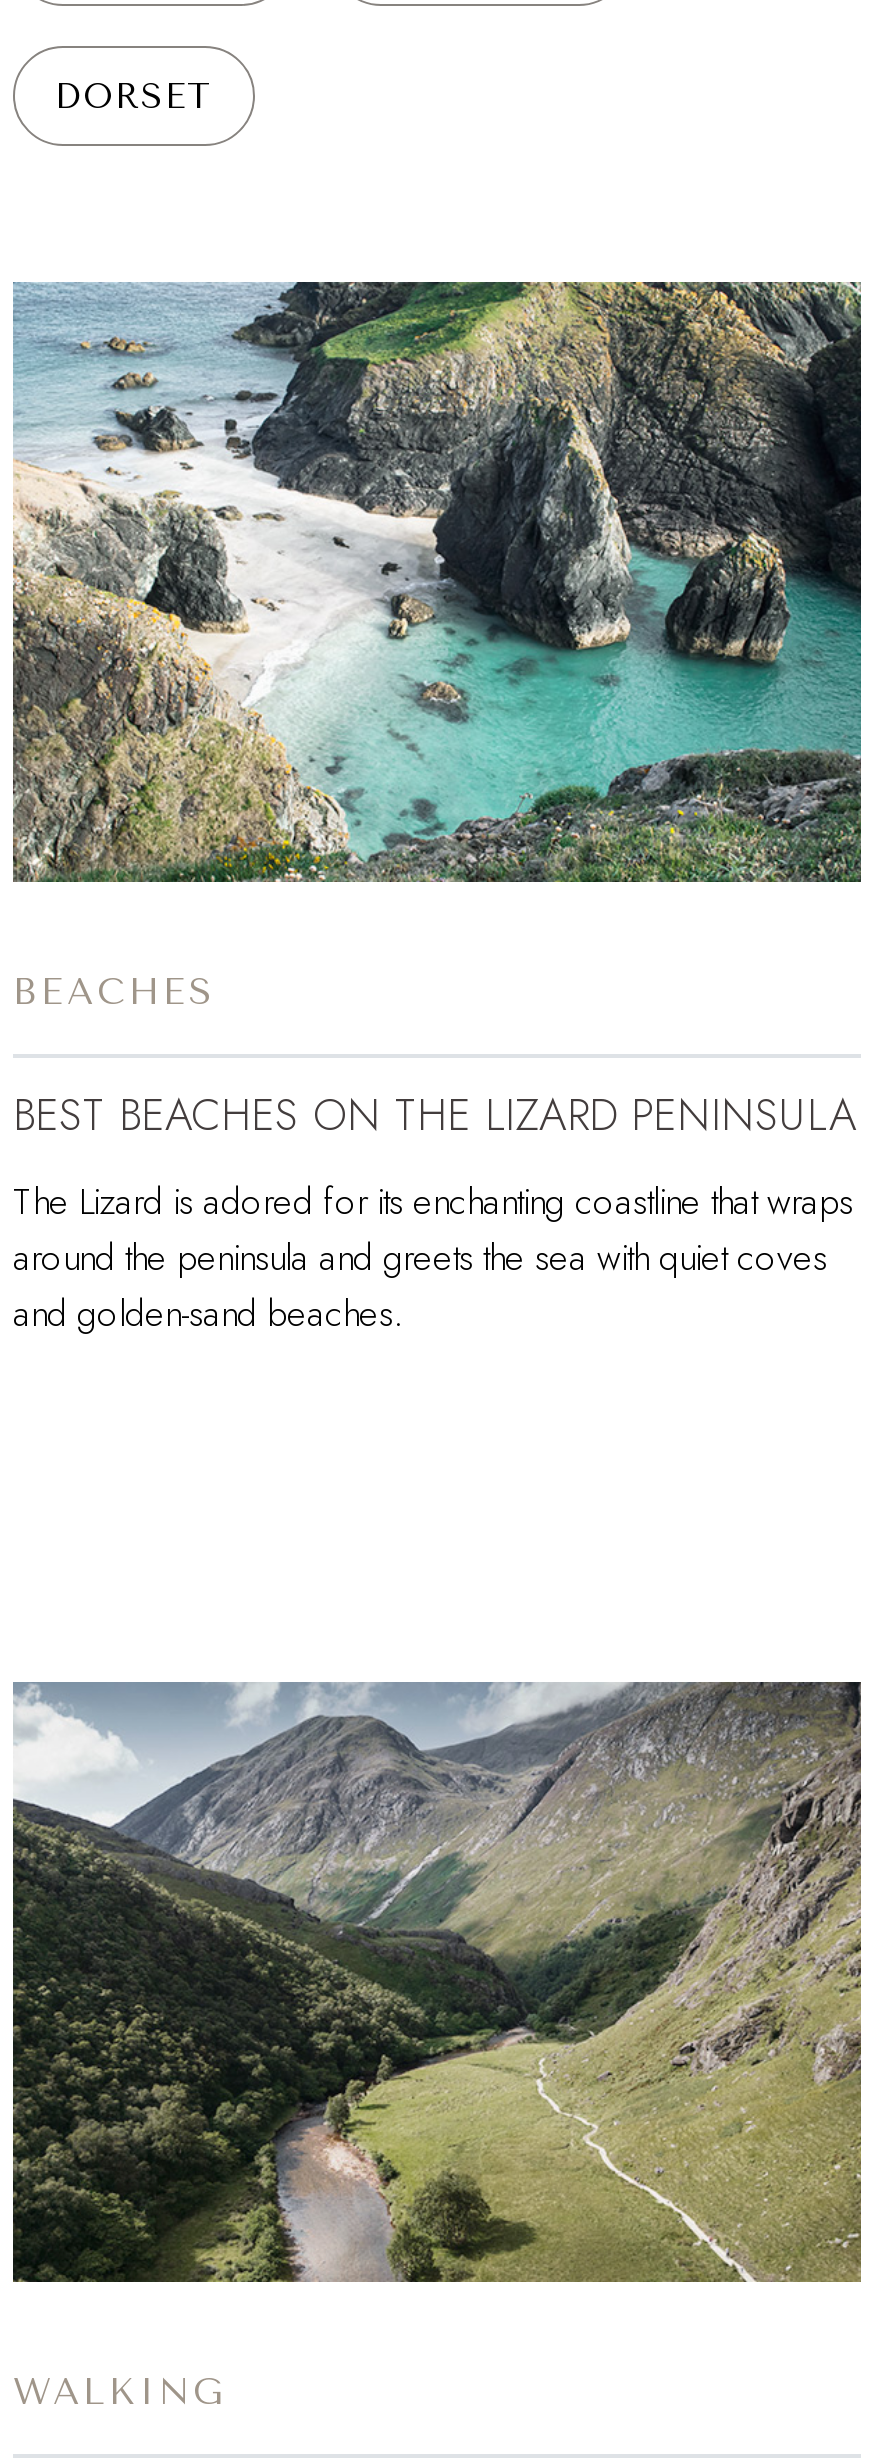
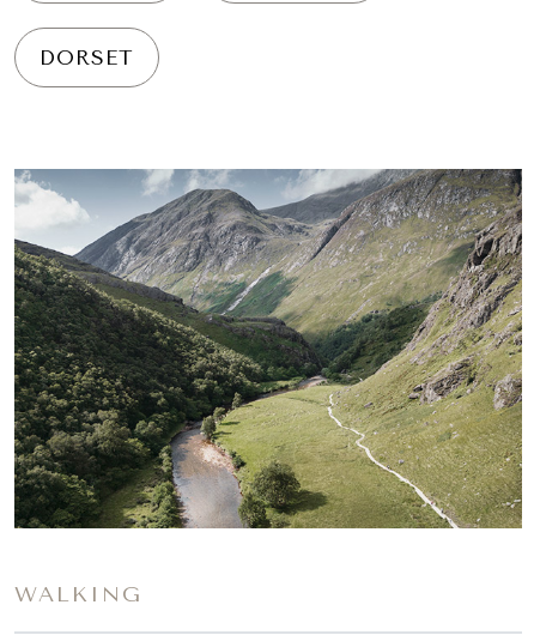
[11,280,863,884] [image] -> none
[13,971,857,1341] BEACHES | BEST BEACHES ON THE LIZARD PENINSULA | The Lizard is adored for its enchanting coastline that wraps | around the peninsula and greets the sea with quiet coves | and golden-sand beaches. -> none

